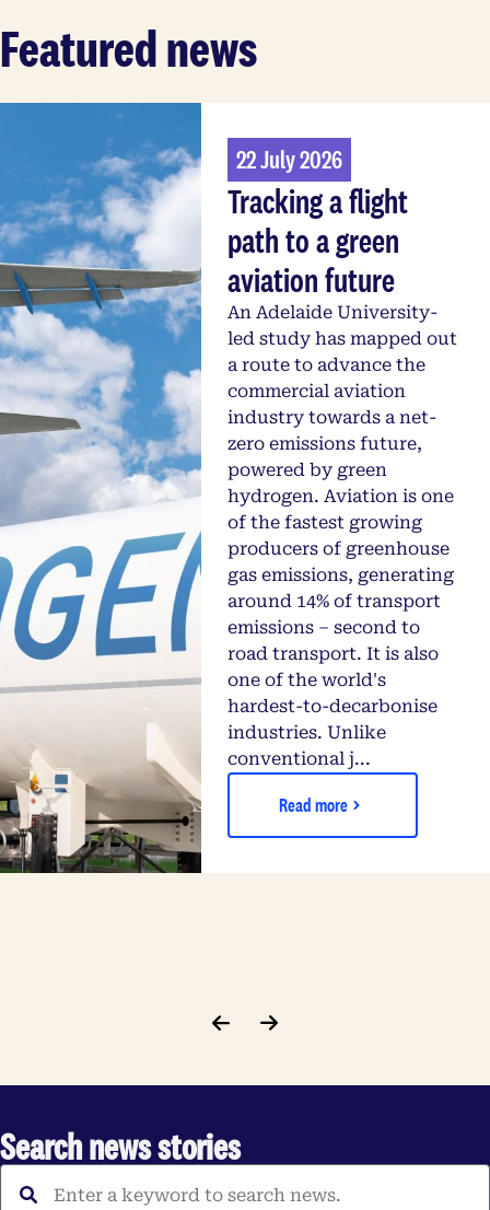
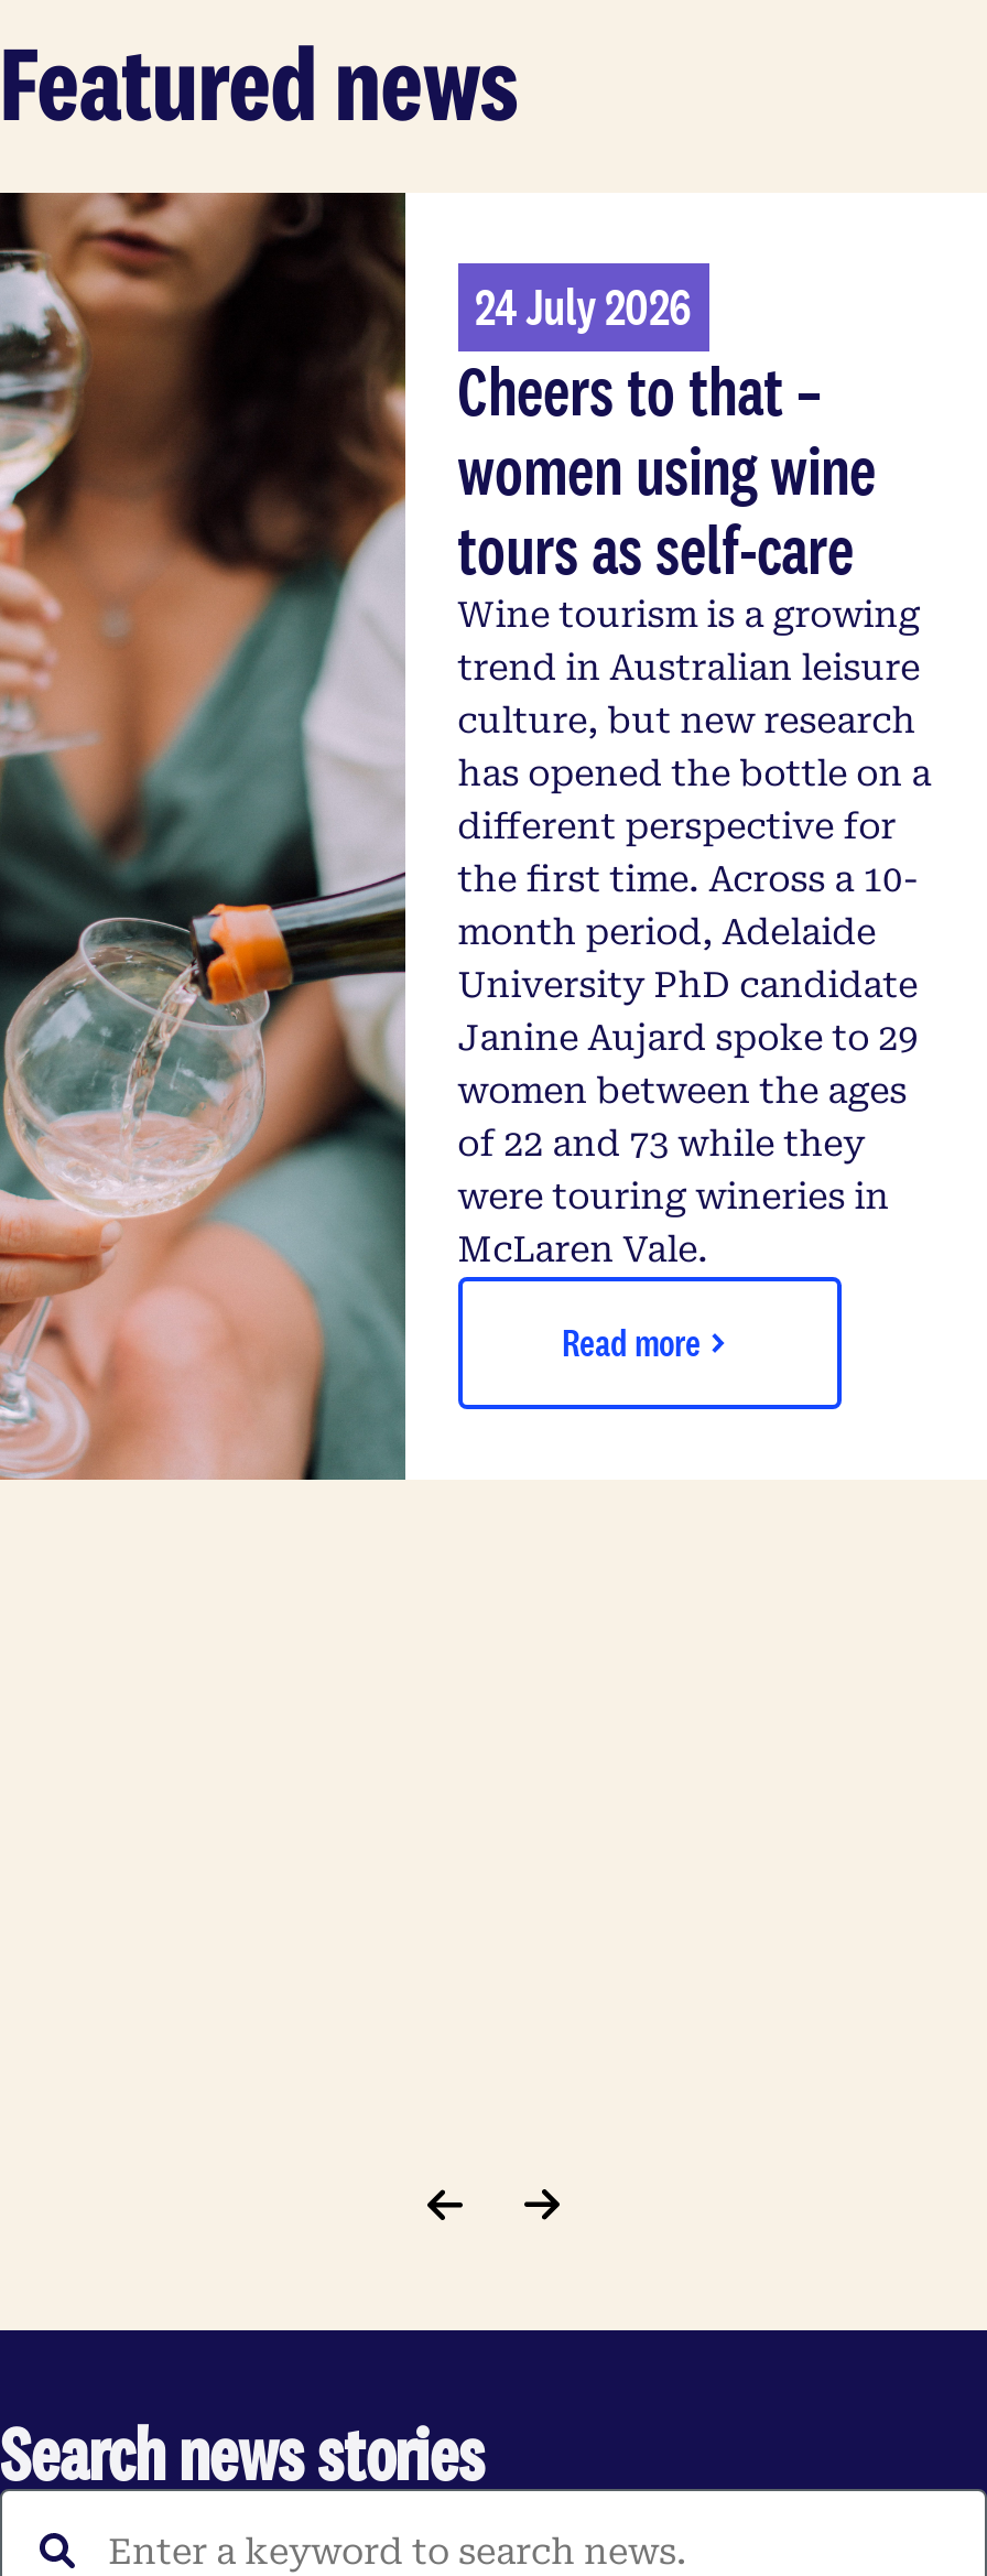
[3,102,457,874] [image] | 22 July 2026 | Tracking a flight | path to a green | aviation future | An Adelaide University- | led study has mapped out | a route to advance the | commercial aviation | industry towards a net- | zero emissions future, | powered by green | hydrogen. Aviation is one | of the fastest growing | producers of greenhouse | gas emissions, generating | around 14% of transport | emissions – second to | road transport. It is also | one of the world's | hardest-to-decarbonise | industries. Unlike | conventional j... -> [7,191,931,1482] [image] | 24 July 2026 | Cheers to that – | women using wine | tours as self-care | Wine tourism is a growing | trend in Australian leisure | culture, but new research | has opened the bottle on a | different perspective for | the first time. Across a 10- | month period, Adelaide | University PhD candidate | Janine Aujard spoke to 29 | women between the ages | of 22 and 73 while they | were touring wineries in | McLaren Vale.
moved [279,792,348,817] -> [562,1317,701,1367]: Read more

